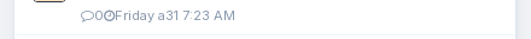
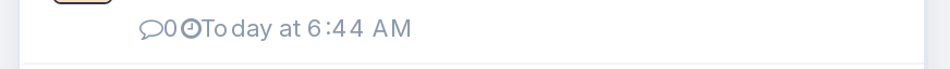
[94,7,235,24] 0 Friday a31 7:23 AM -> [163,13,412,43] 0 Today at 6:44 AM

